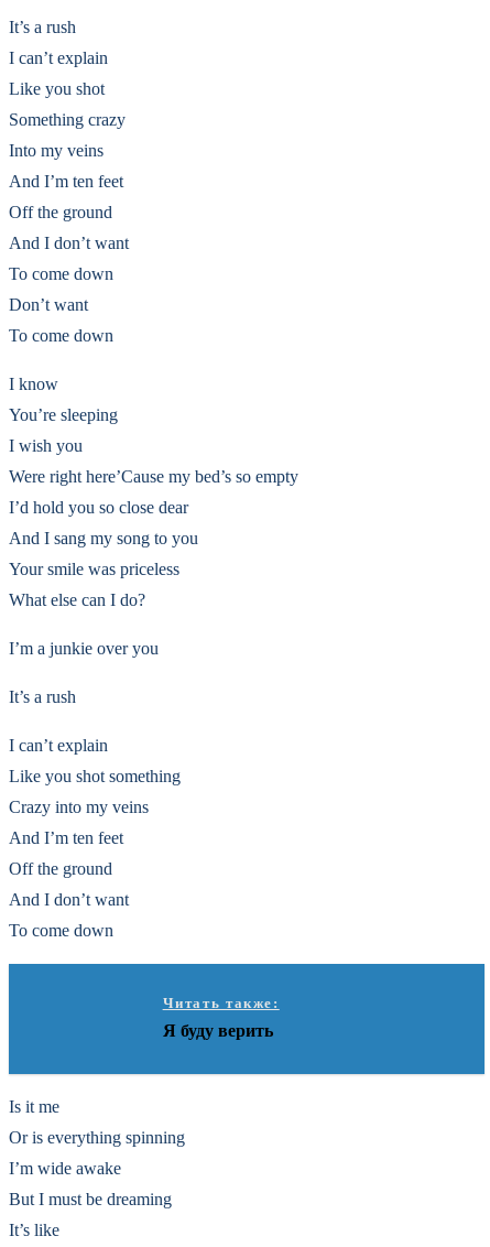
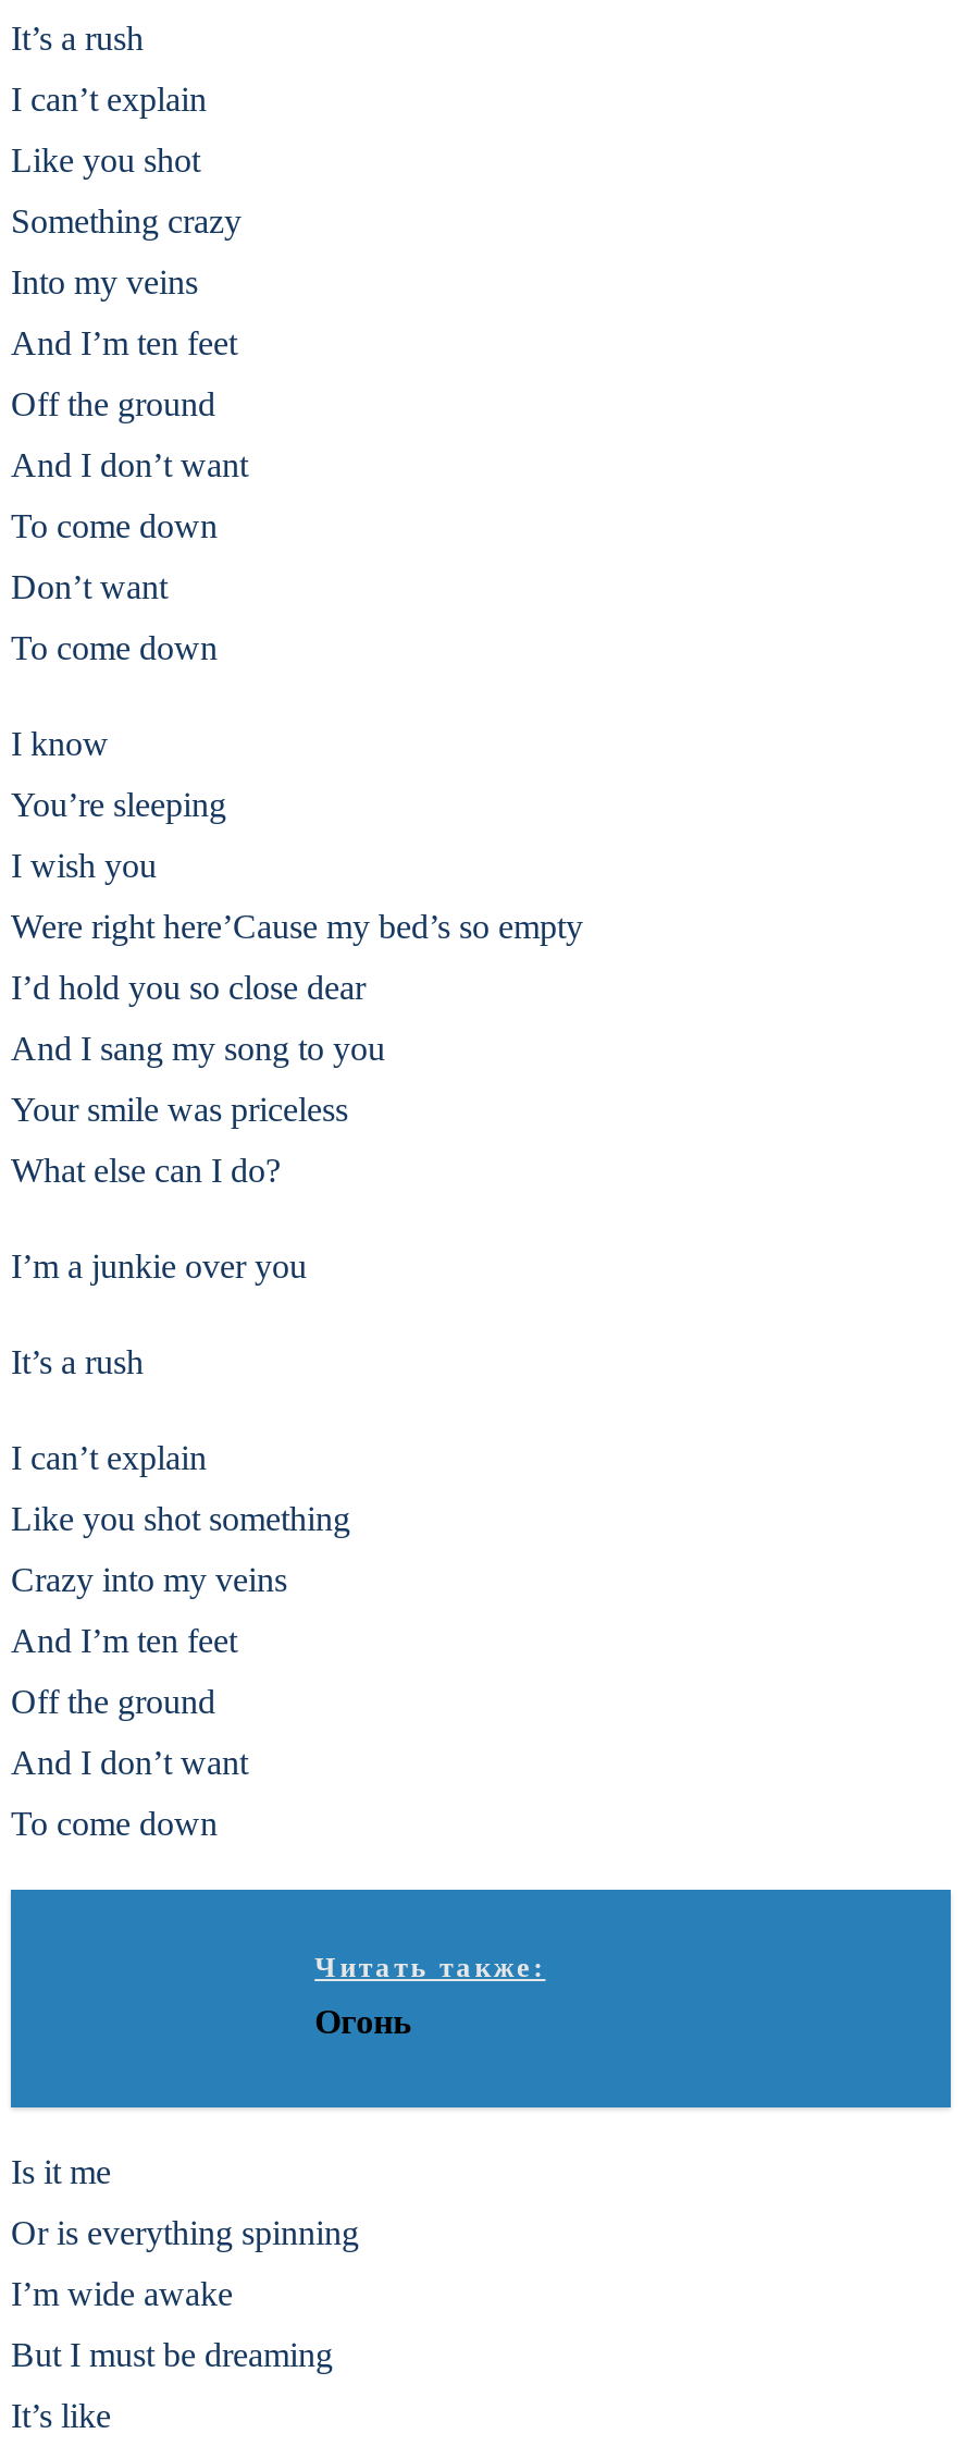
[163,1021,273,1040] Я буду верить -> [315,2003,410,2040] Огонь

